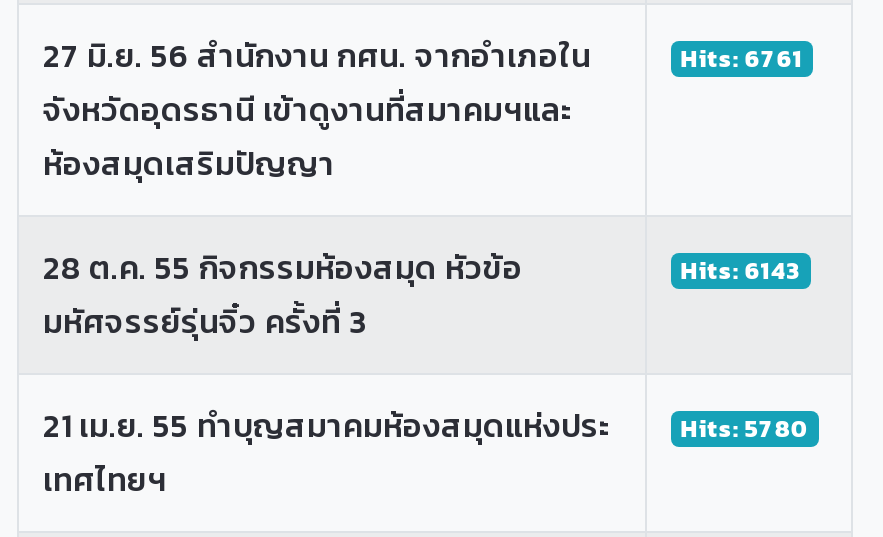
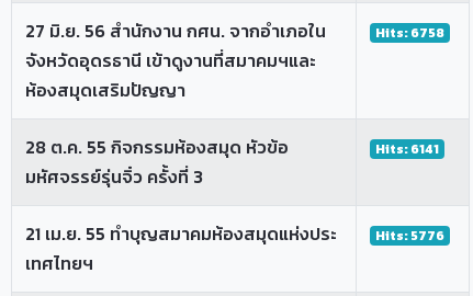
[681,41,803,77] Hits: 6761 -> [375,23,444,43] Hits: 6758
[681,253,801,289] Hits: 6143 -> [375,139,439,159] Hits: 6141
[43,401,809,449] 21 เม.ย. 55 ทำบุญสมาคมห้องสมุดแห่งประ Hits: 5780 -> [25,220,444,247] 21 เม.ย. 55 ทำบุญสมาคมห้องสมุดแห่งประ Hits: 5776

